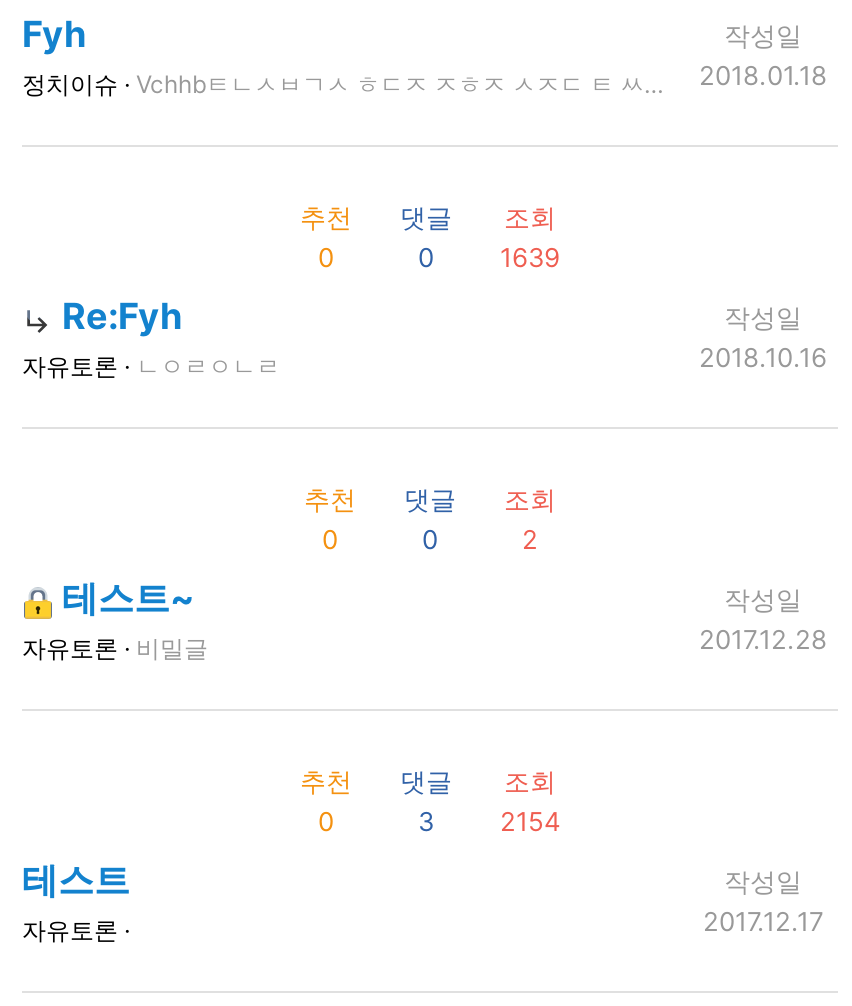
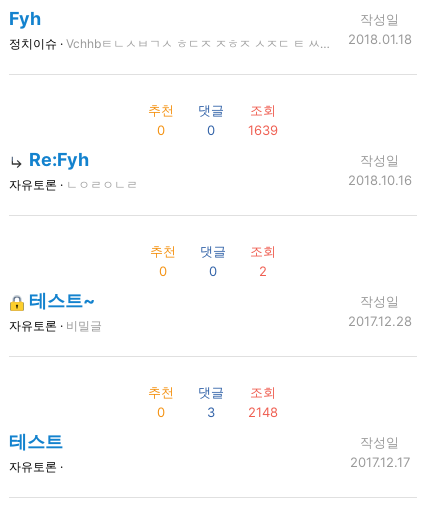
[500,806,560,838] 2154 -> [248,404,278,420] 2148

